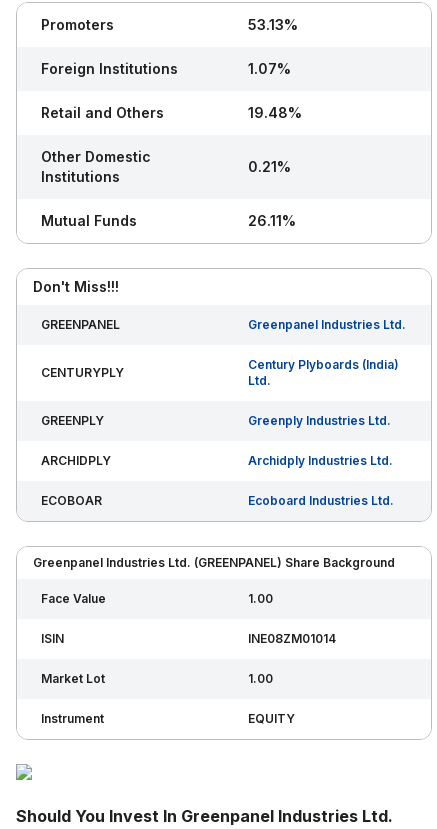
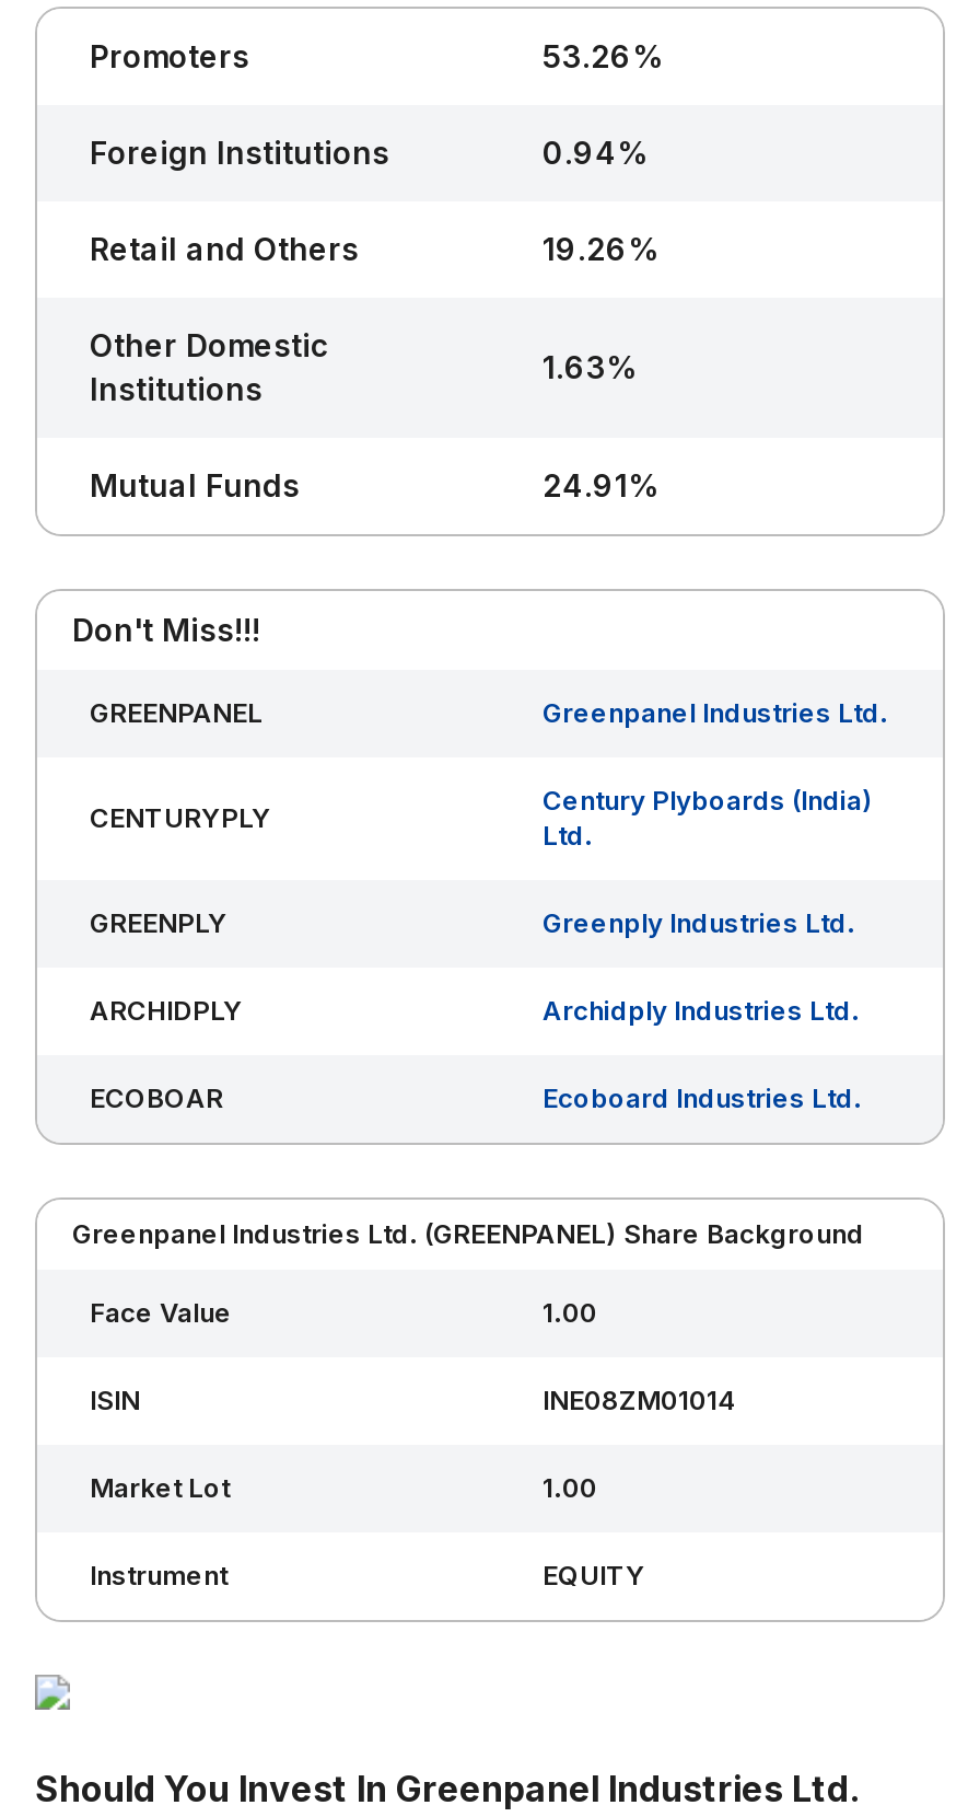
[248,16,298,33] 53.13% -> [543,37,663,74] 53.26%
[248,60,291,77] 1.07% -> [543,133,648,170] 0.94%
[248,104,302,121] 19.48% -> [543,229,658,267] 19.26%
[248,158,291,175] 0.21% -> [543,348,637,385] 1.63%
[248,212,296,229] 26.11% -> [543,466,658,503] 24.91%

